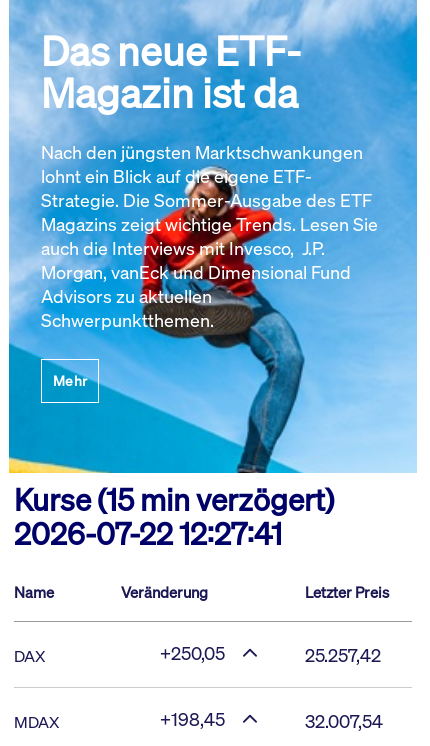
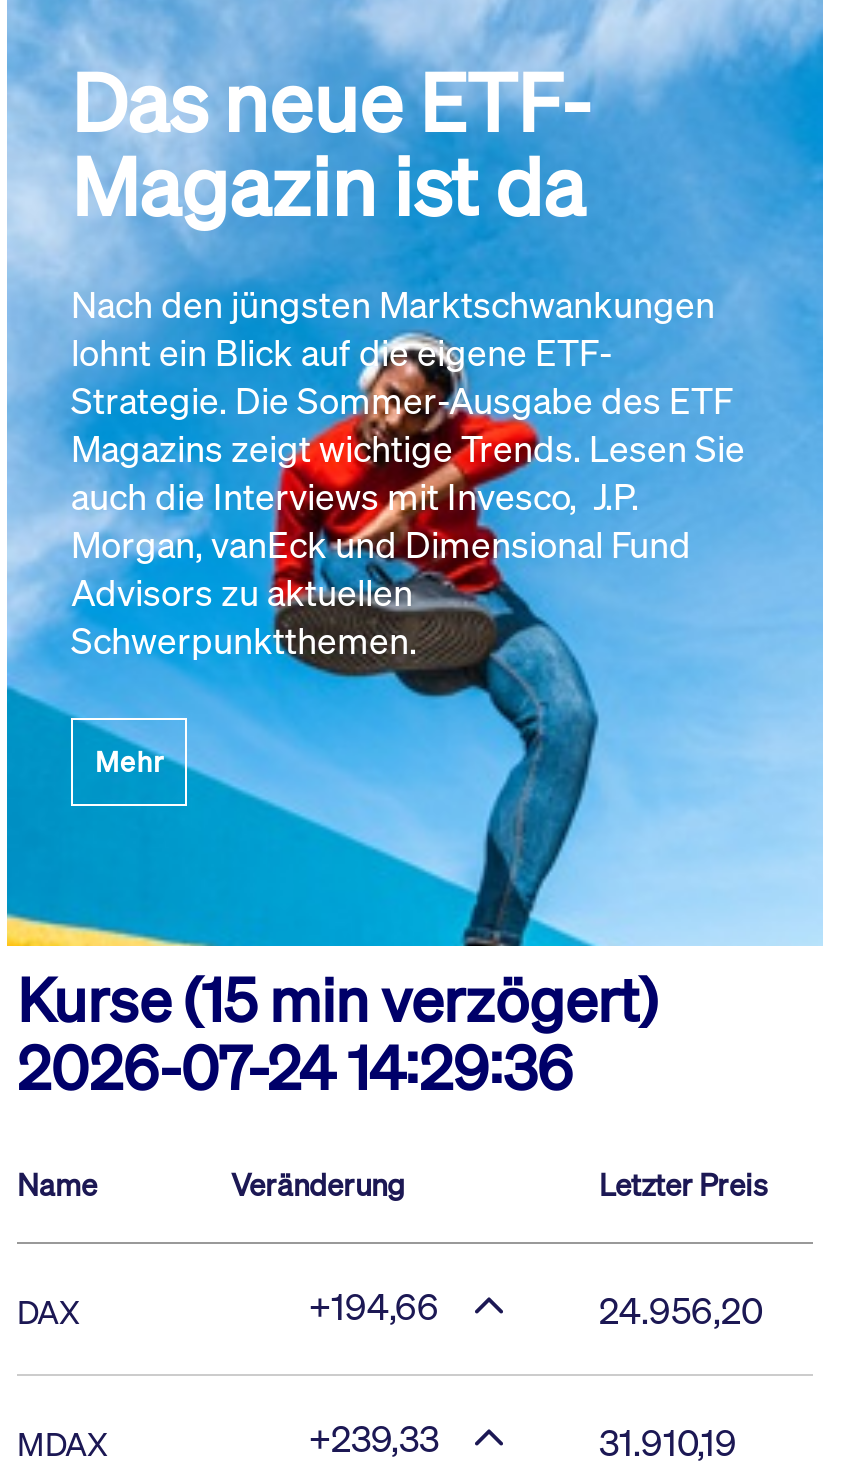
[14,514,282,554] 2026-07-22 12:27:41 -> [17,1028,573,1108] 2026-07-24 14:29:36
[160,641,225,665] +250,05 -> [309,1282,439,1330] +194,66
[305,643,381,667] 25.257,42 -> [599,1286,763,1334] 24.956,20
[160,707,225,731] +198,45 -> [309,1414,439,1462] +239,33
[305,709,383,733] 32.007,54 -> [599,1418,737,1466] 31.910,19

